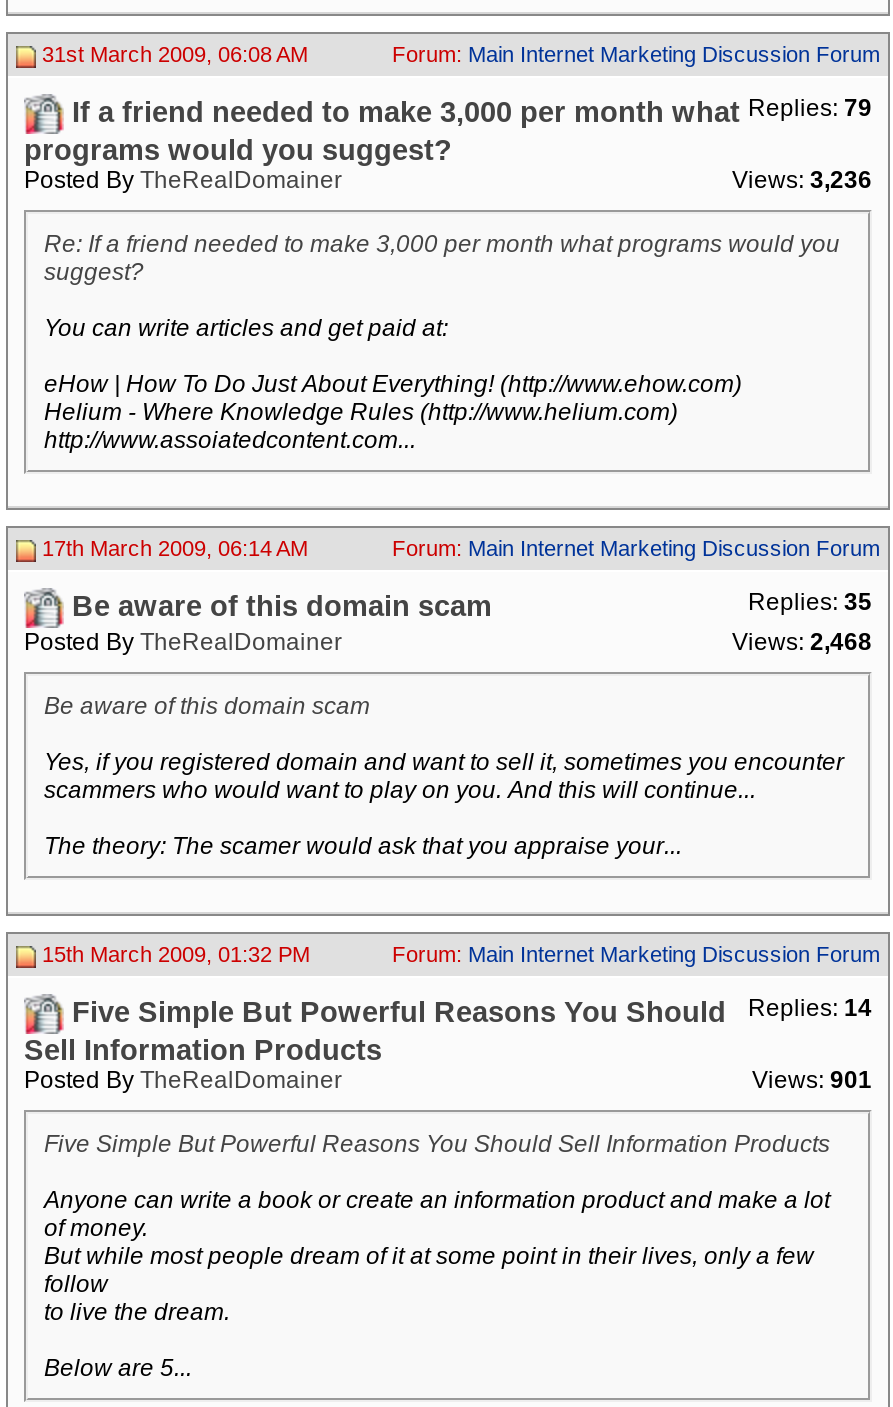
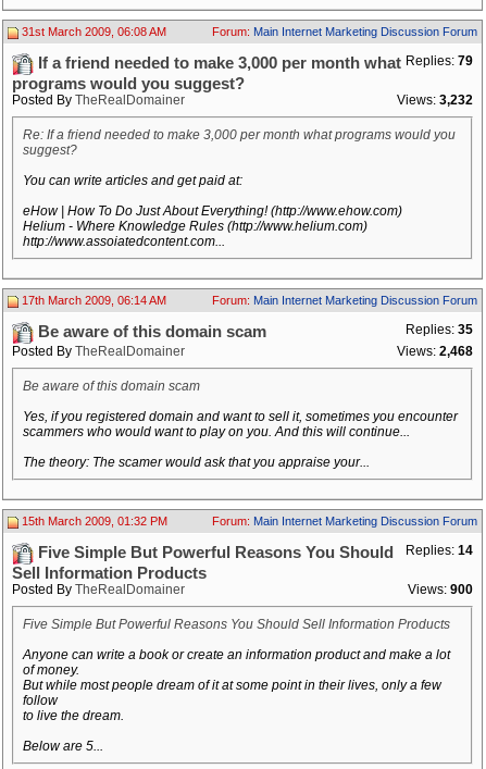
[732,166,872,194] Views: 3,236 -> [397,92,473,108] Views: 3,232
[752,1066,872,1094] Views: 901 -> [408,582,473,597] Views: 900

